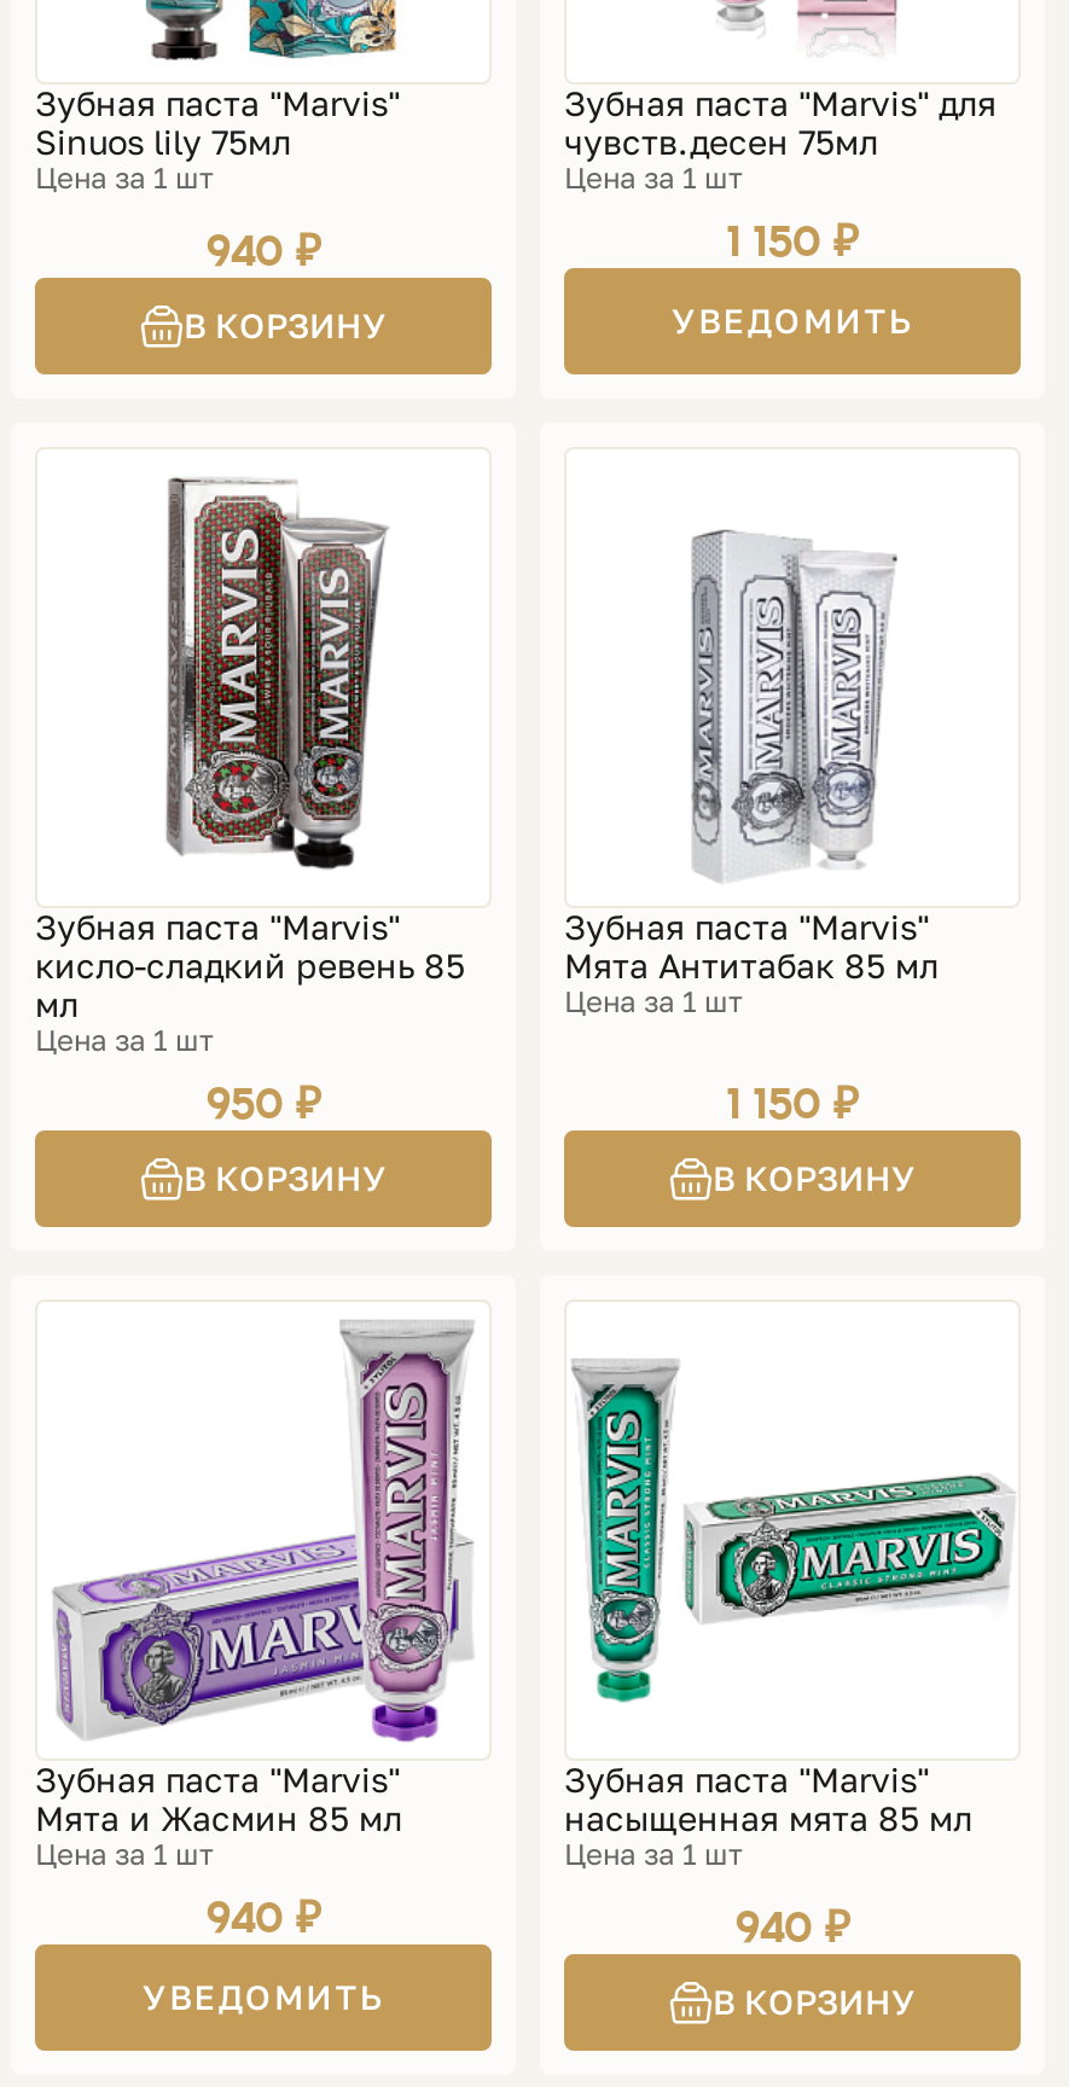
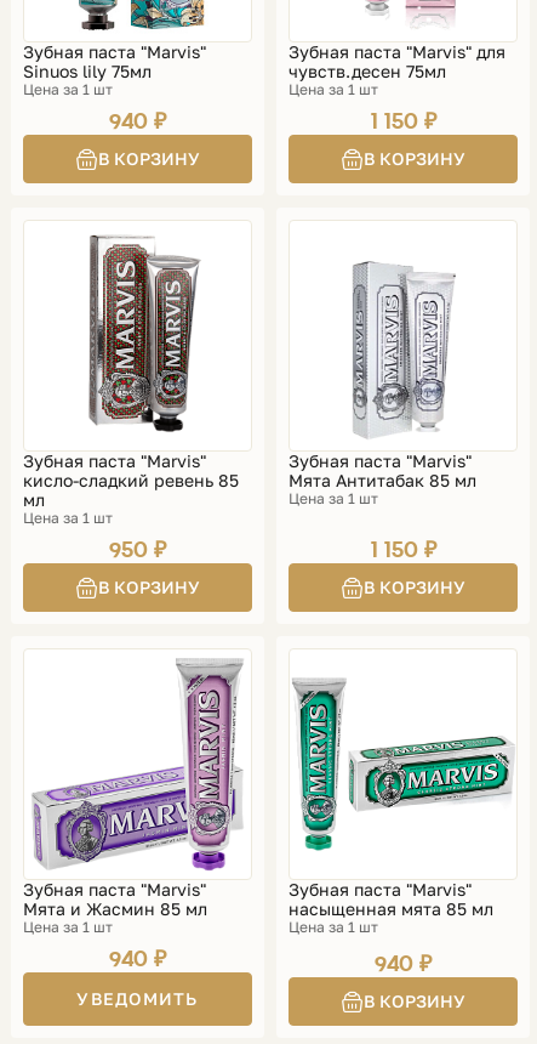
[672,300,913,341] УВЕДОМИТЬ -> none

